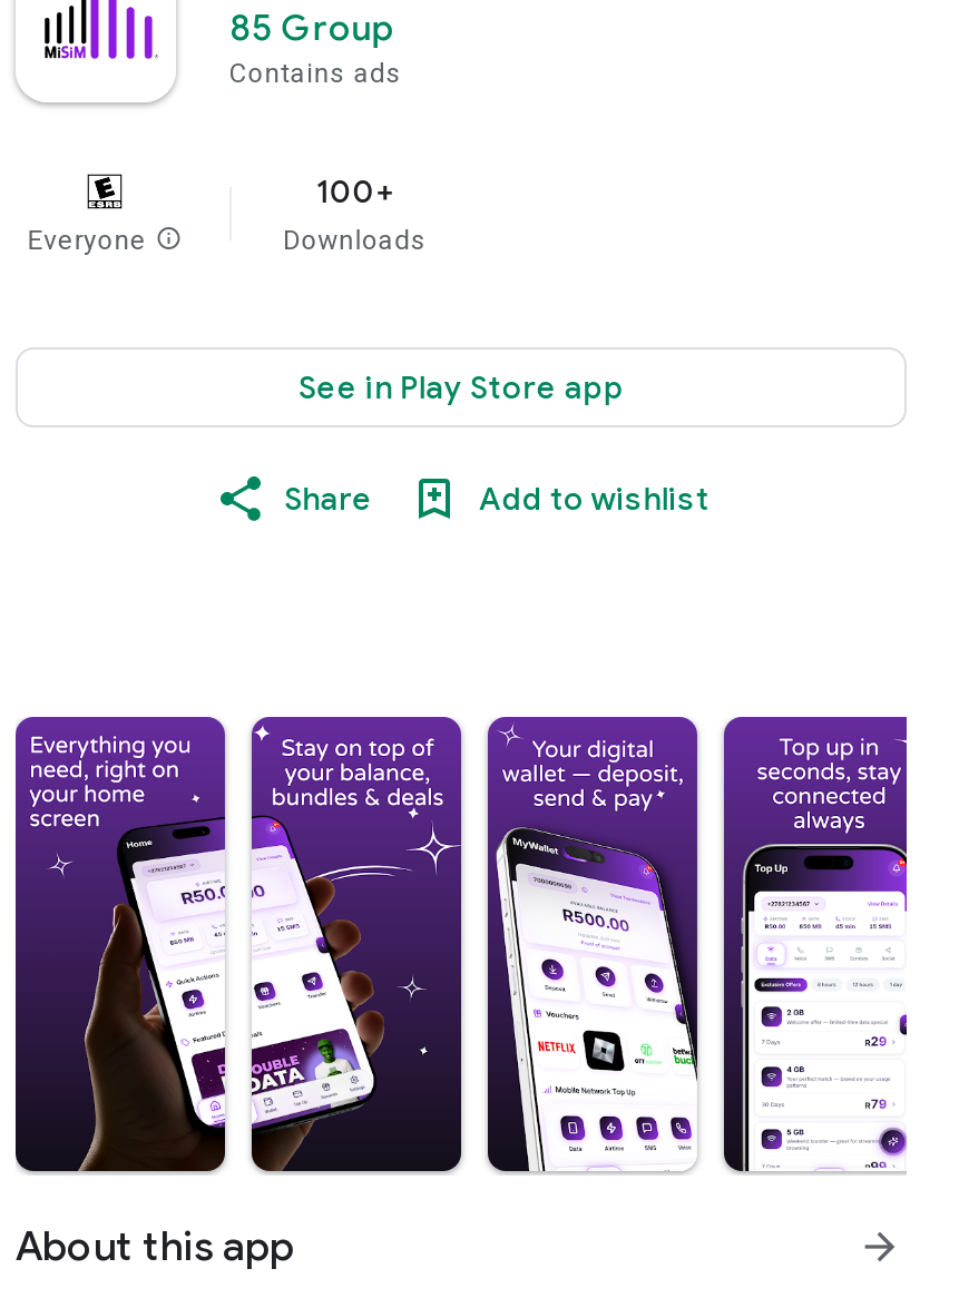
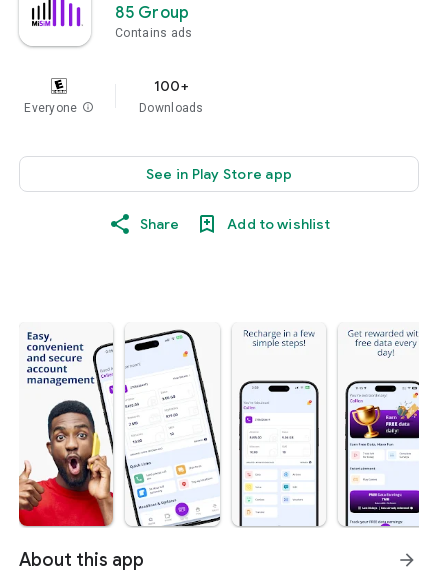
[13,715,227,1173] [image] -> [18,322,114,527] [image]
[249,715,463,1173] [image] -> [124,322,221,527] [image]
[486,715,699,1173] [image] -> [231,322,325,527] [image]
[722,715,909,1173] [image] -> [337,322,420,527] [image]

